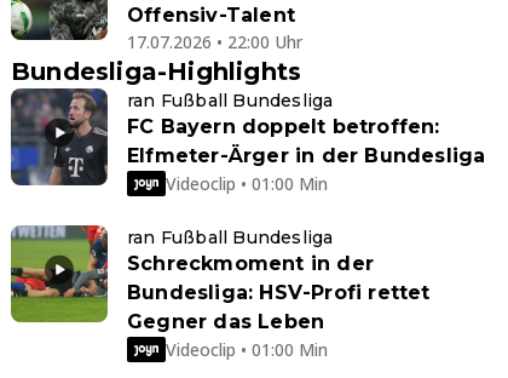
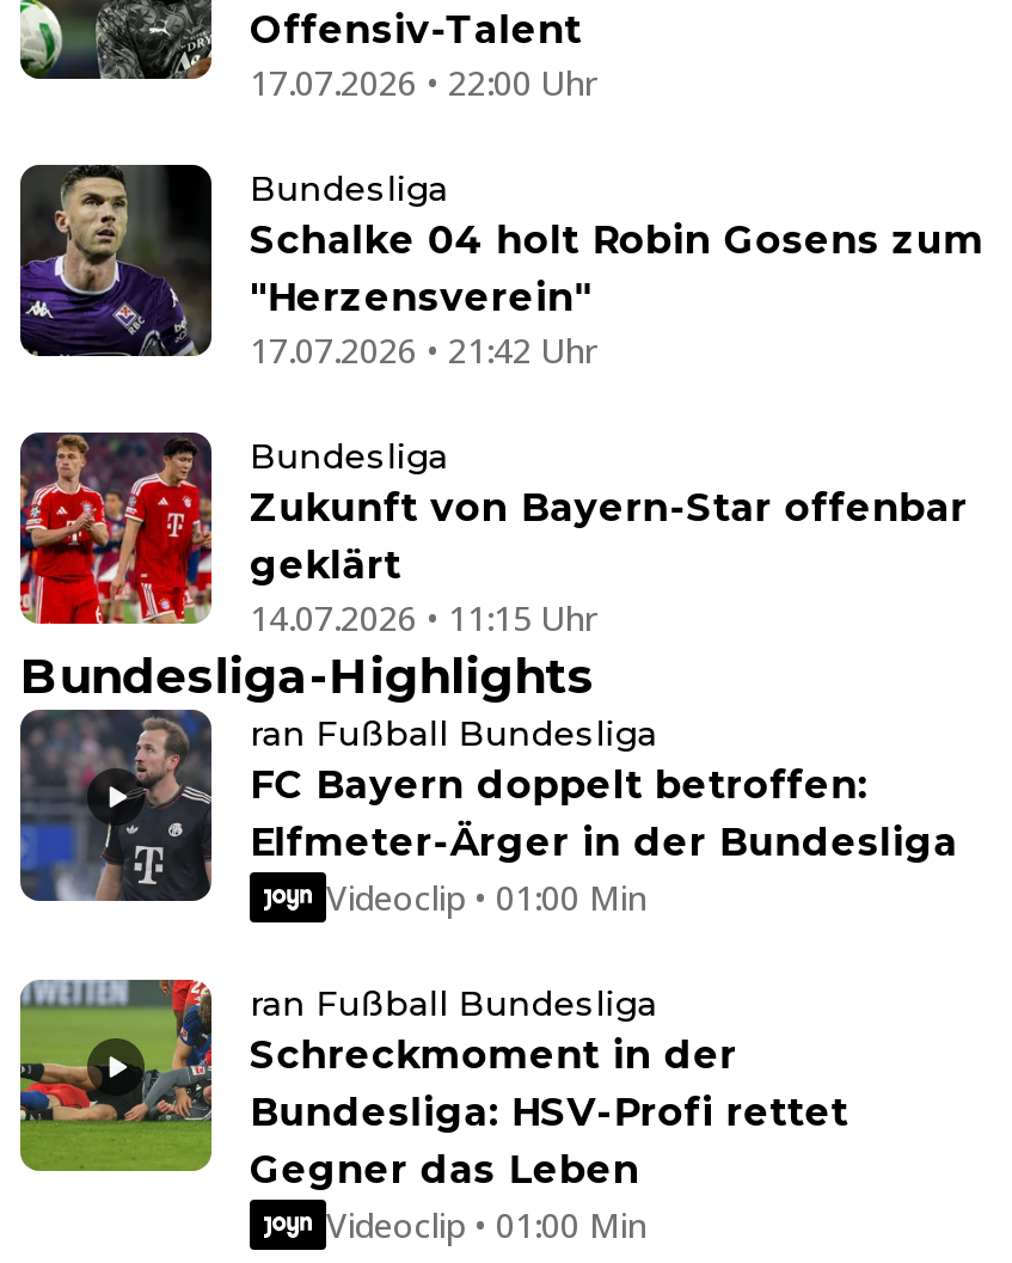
none -> [18,163,984,640] [image] | Bundesliga | Schalke 04 holt Robin Gosens zum | "Herzensverein" | 17.07.2026 • 21:42 Uhr | Bundesliga | Zukunft von Bayern-Star offenbar | geklärt | 14.07.2026 • 11:15 Uhr
none -> [18,430,214,626] [image]

